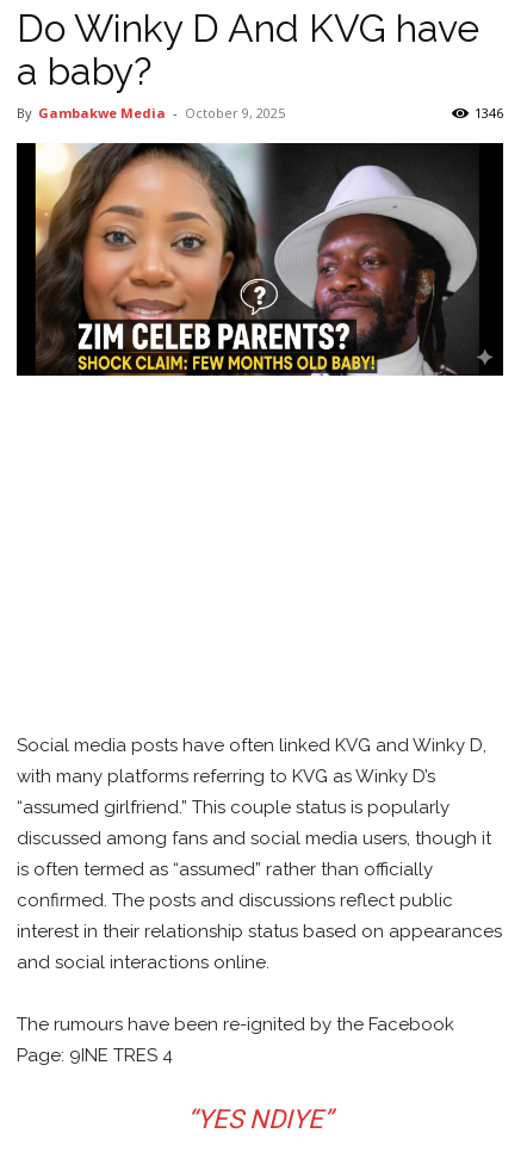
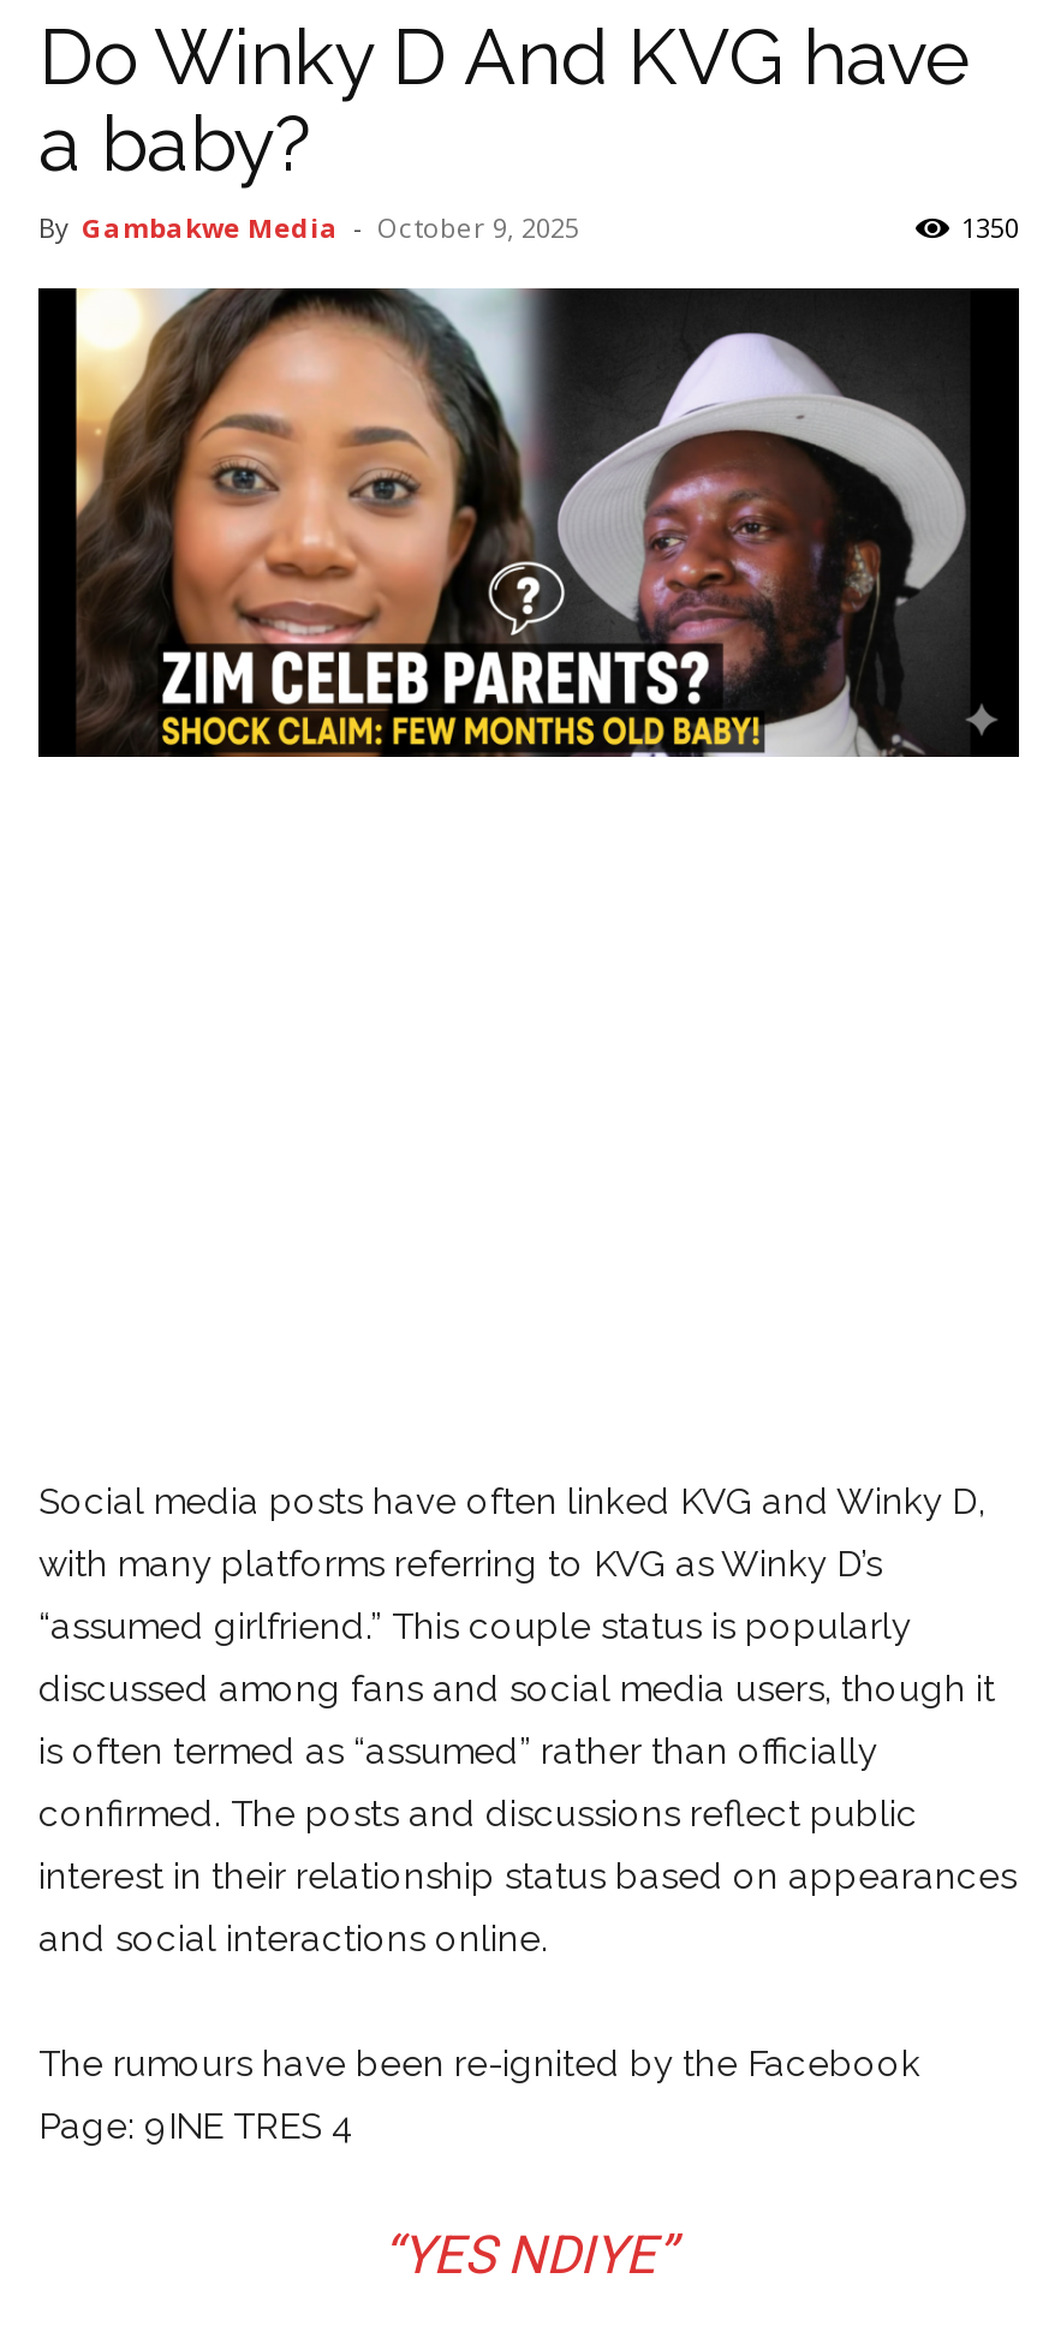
[475,104,503,121] 1346 -> [961,209,1019,245] 1350

